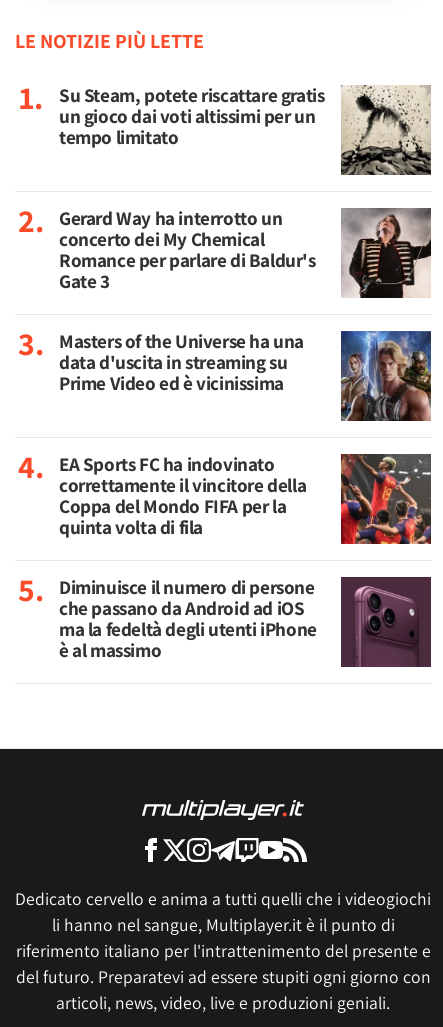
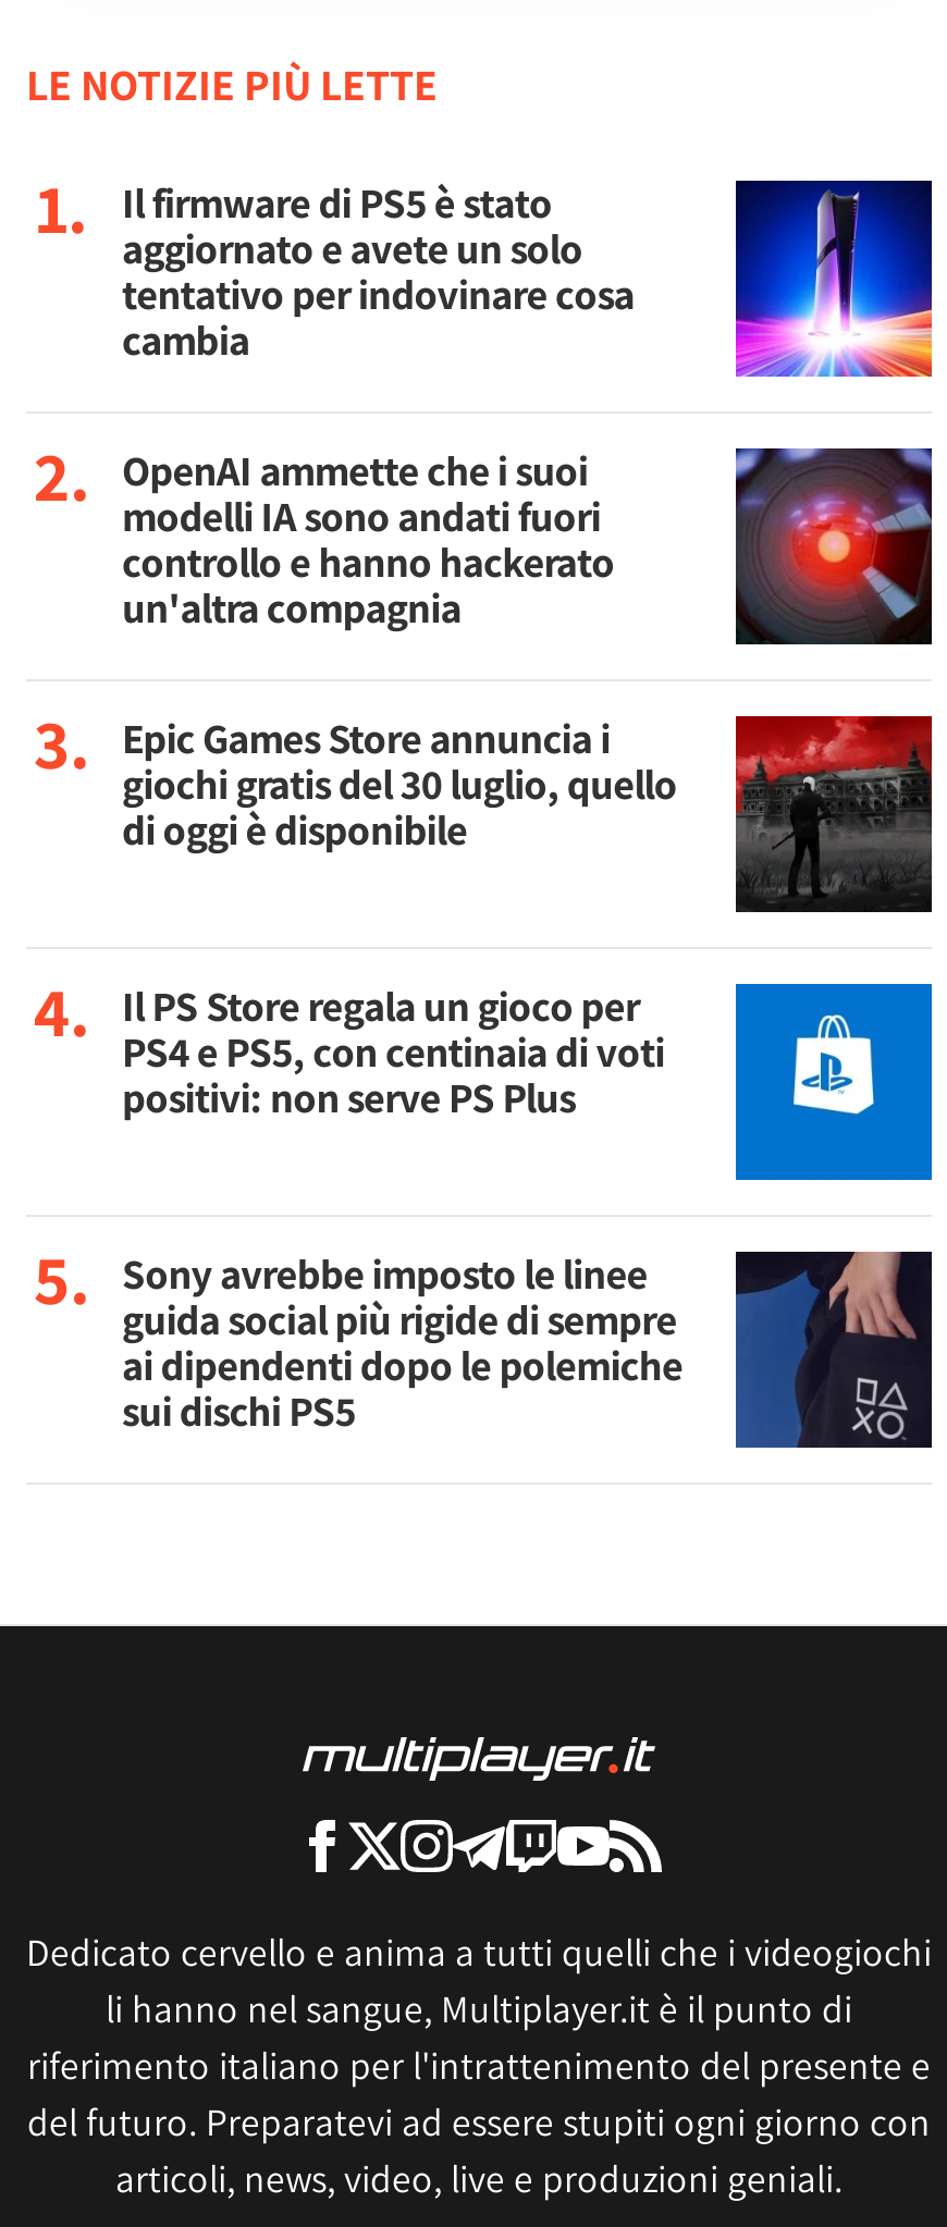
[59,82,324,150] Su Steam, potete riscattare gratis | un gioco dai voti altissimi per un | tempo limitato -> [122,174,634,367] Il firmware di PS5 è stato | aggiornato e avete un solo | tentativo per indovinare cosa | cambia
[340,84,432,176] [image] -> [734,179,934,379] [image]
[59,205,316,294] Gerard Way ha interrotto un | concerto dei My Chemical | Romance per parlare di Baldur's | Gate 3 -> [122,441,614,635] OpenAI ammette che i suoi | modelli IA sono andati fuori | controllo e hanno hackerato | un'altra compagnia
[341,208,431,298] [image] -> [734,448,934,647] [image]
[59,328,432,422] [image] | Masters of the Universe ha una | data d'uscita in streaming su | Prime Video ed è vicinissima -> [122,709,934,914] [image] | Epic Games Store annuncia i | giochi gratis del 30 luglio, quello | di oggi è disponibile
[59,451,432,545] [image] | EA Sports FC ha indovinato | correttamente il vincitore della | Coppa del Mondo FIFA per la | quinta volta di fila -> [122,977,934,1182] [image] | Il PS Store regala un gioco per | PS4 e PS5, con centinaia di voti | positivi: non serve PS Plus
[59,574,431,667] [image] | Diminuisce il numero di persone | che passano da Android ad iOS | ma la fedeltà degli utenti iPhone | è al massimo -> [122,1245,932,1448] [image] | Sony avrebbe imposto le linee | guida social più rigide di sempre | ai dipendenti dopo le polemiche | sui dischi PS5

